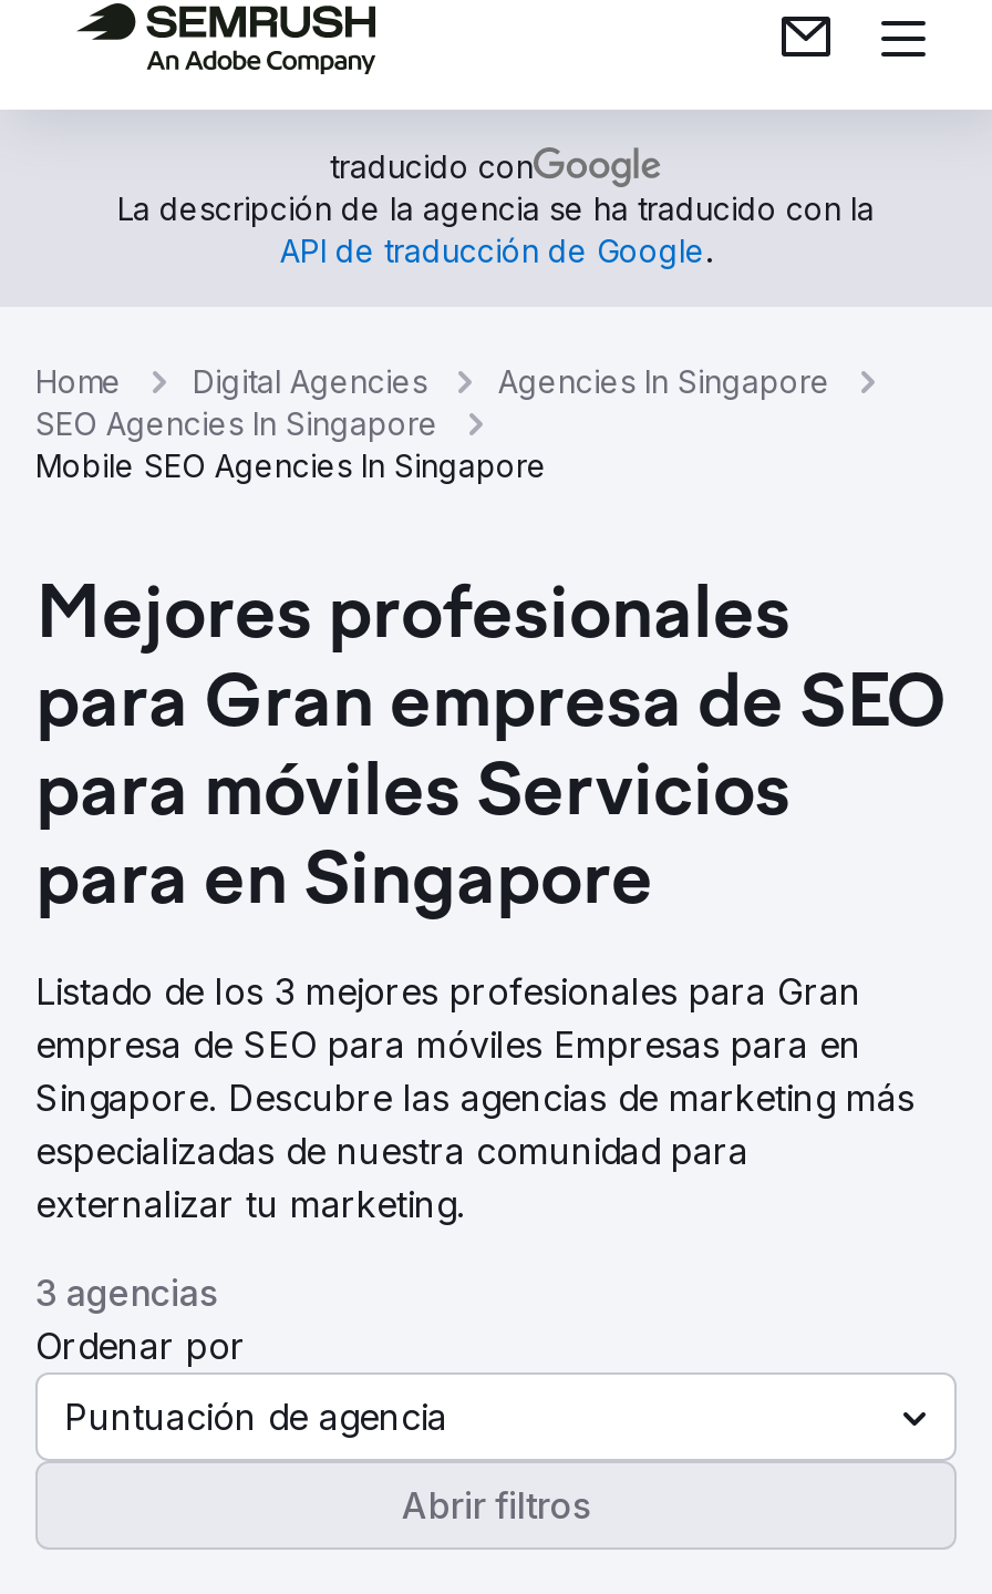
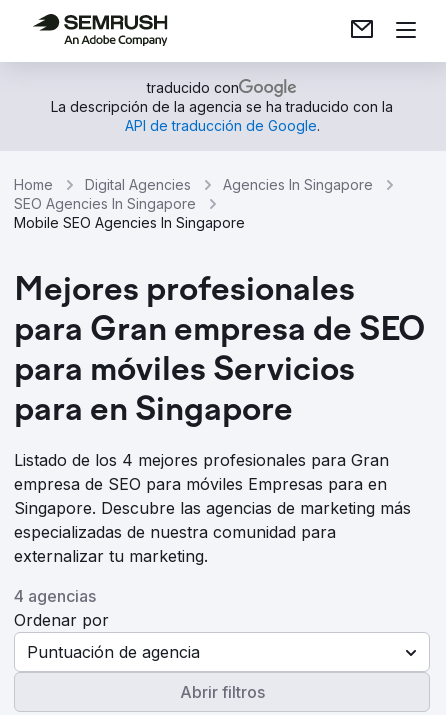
[35,969,861,1014] Listado de los 3 mejores profesionales para Gran -> [14,450,389,470] Listado de los 4 mejores profesionales para Gran
[35,1271,217,1315] 3 agencias -> [14,586,96,606] 4 agencias

